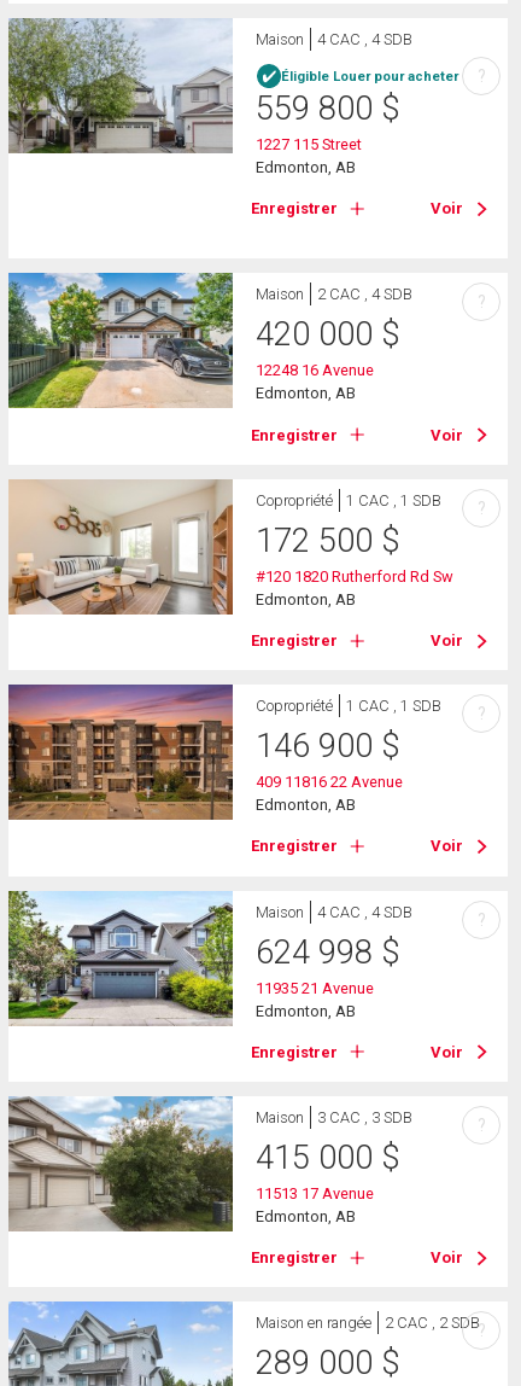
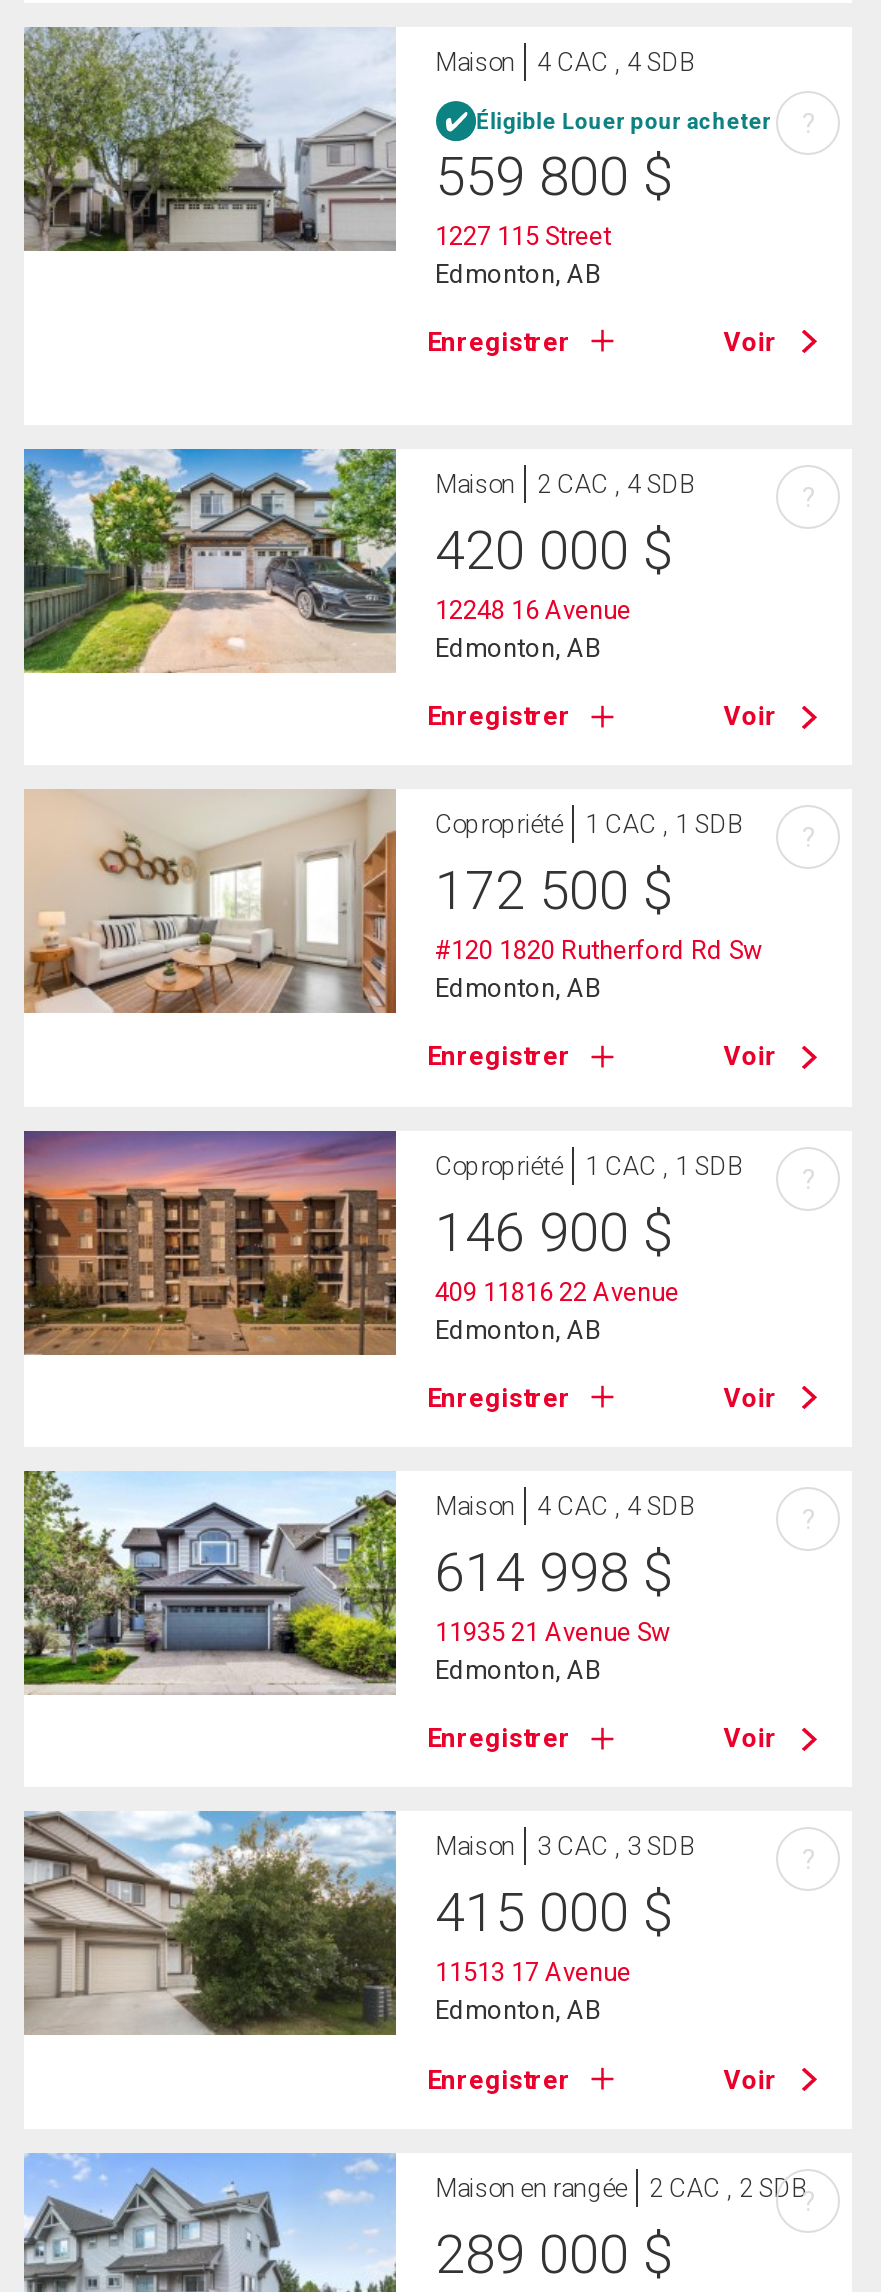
[256,933,401,997] 624 998 $ | 11935 21 Avenue -> [435,1541,675,1647] 614 998 $ | 11935 21 Avenue Sw

